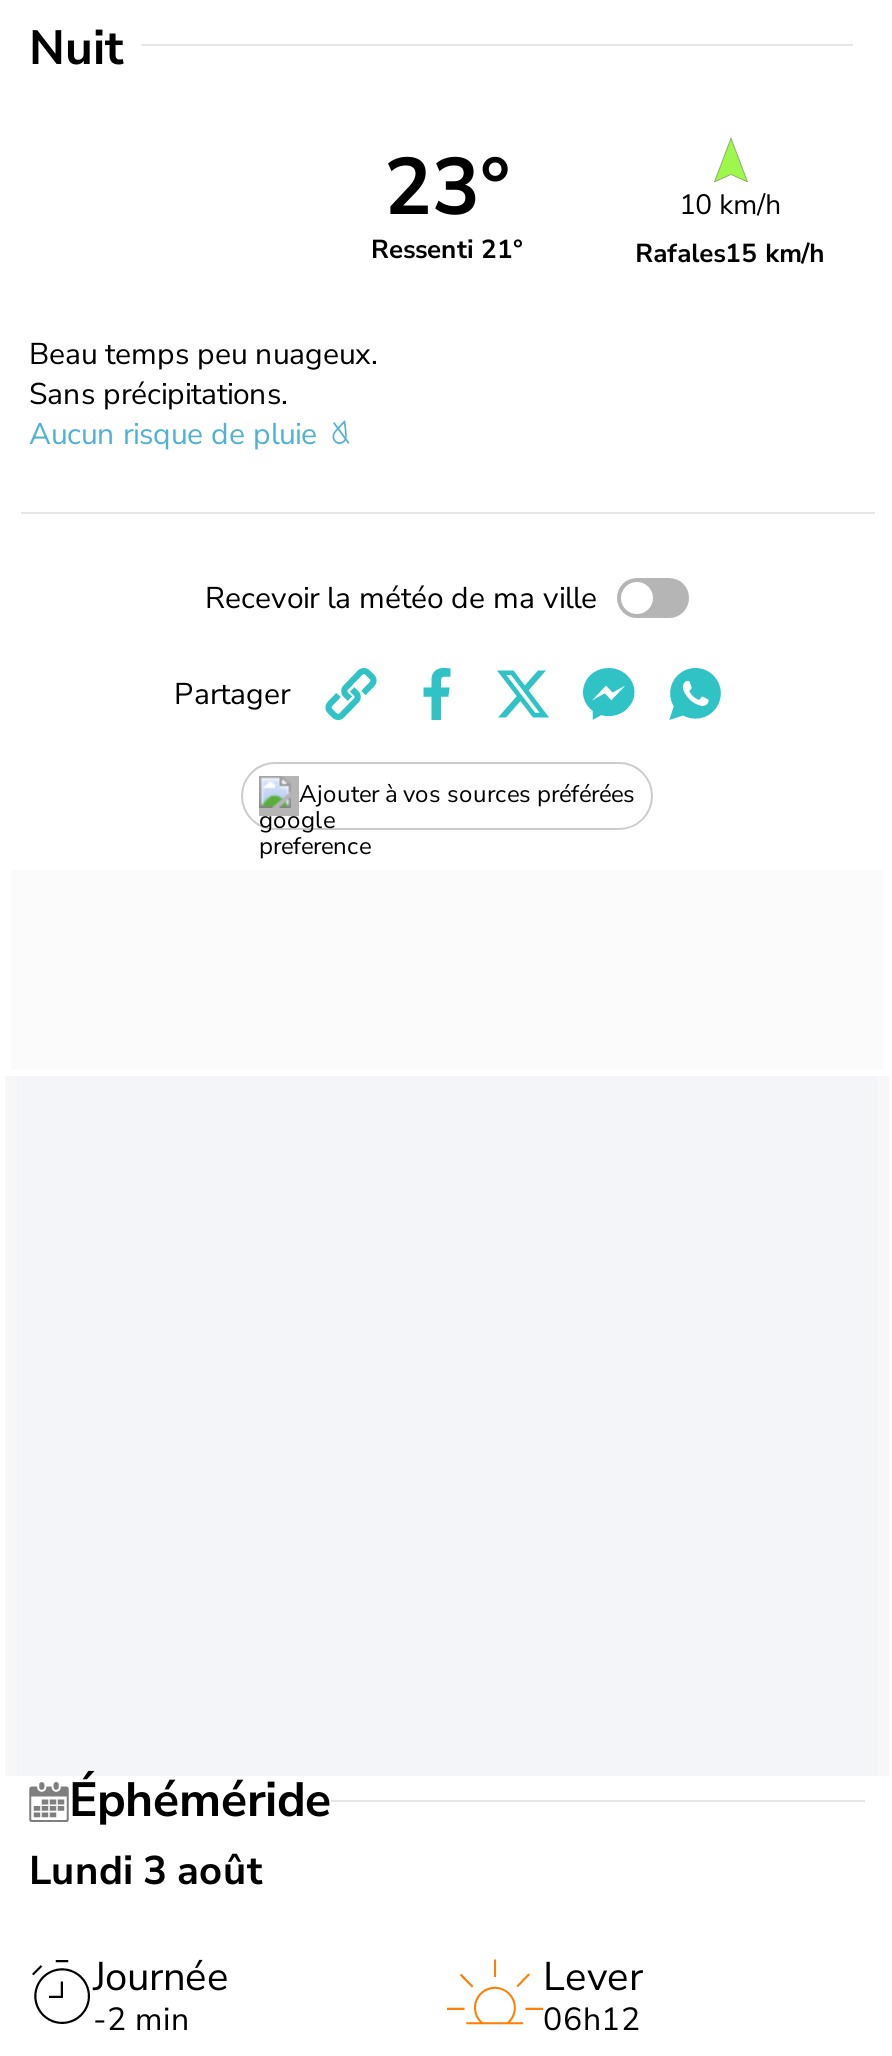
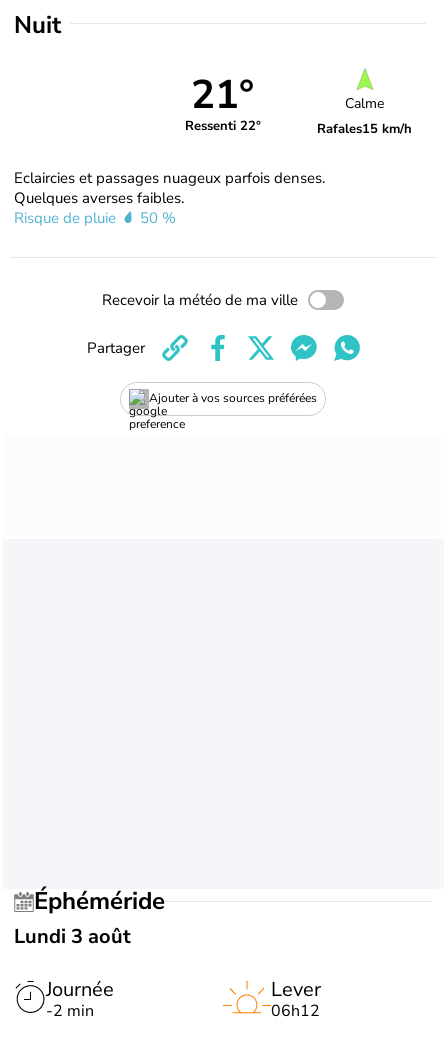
[371,135,523,269] 23° | Ressenti 21° -> [185,68,261,135] 21° | Ressenti 22°
[679,186,781,224] 10 km/h -> [345,94,384,113] Calme
[29,334,377,454] Beau temps peu nuageux. | Sans précipitations. | Aucun risque de pluie -> [14,168,325,228] Eclaircies et passages nuageux parfois denses. | Quelques averses faibles. | Risque de pluie | 50 %

